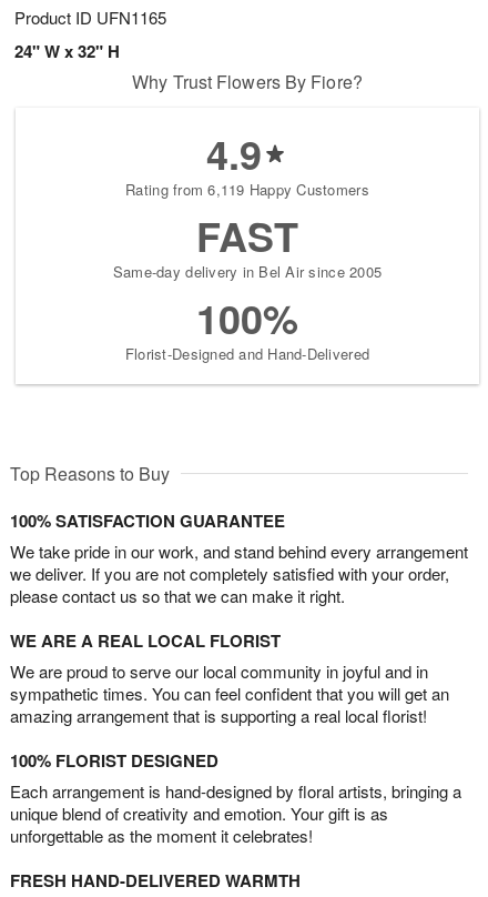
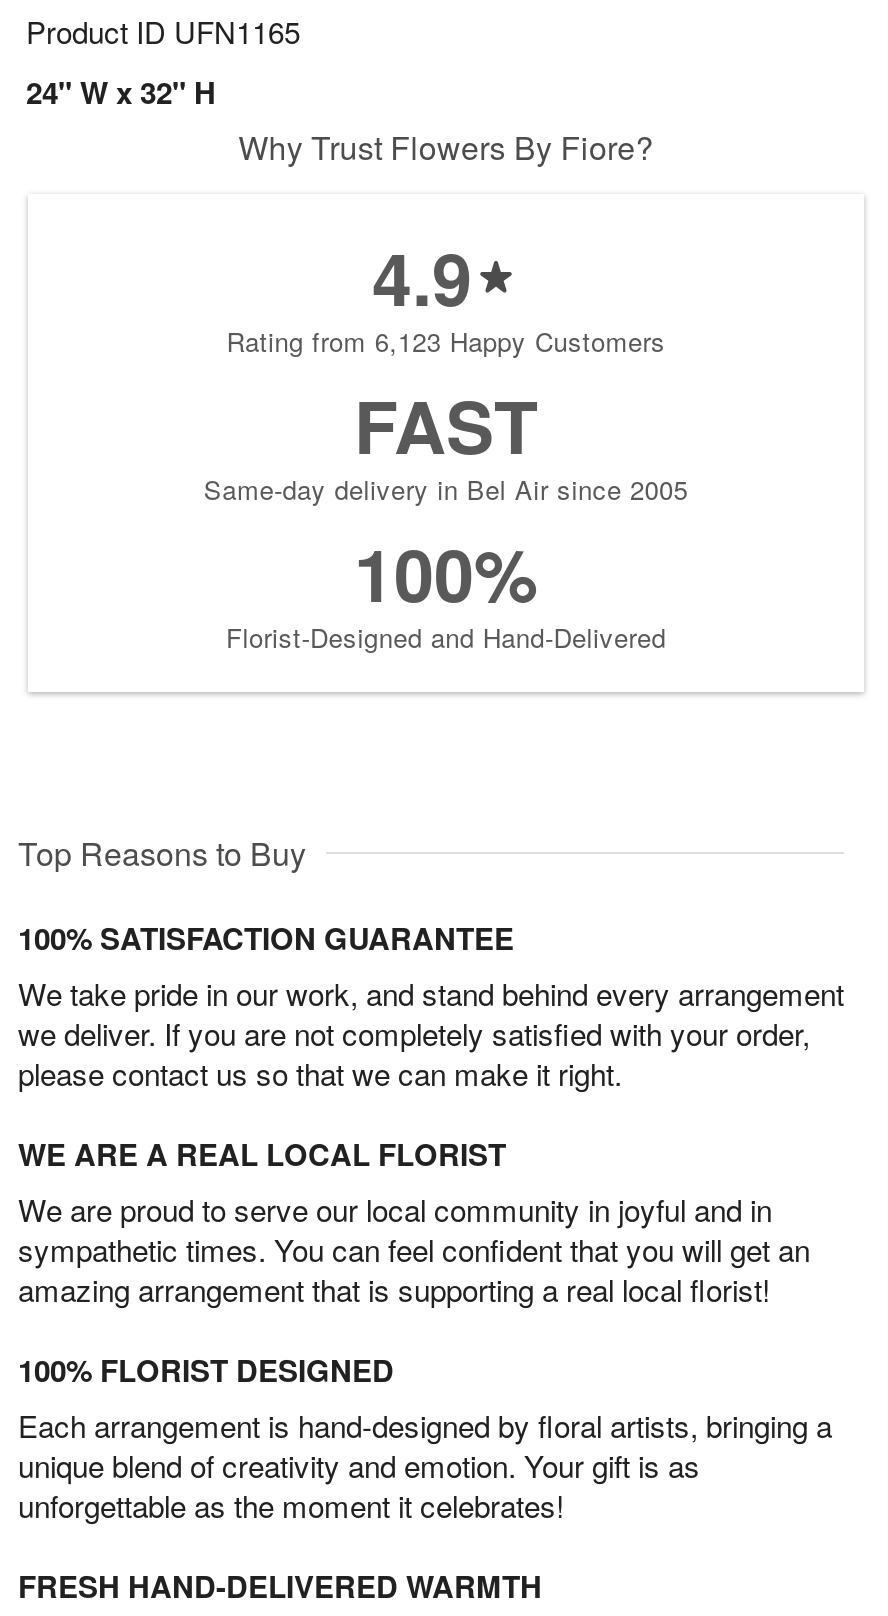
[126,178,369,199] Rating from 6,119 Happy Customers -> [226,321,666,359] Rating from 6,123 Happy Customers

